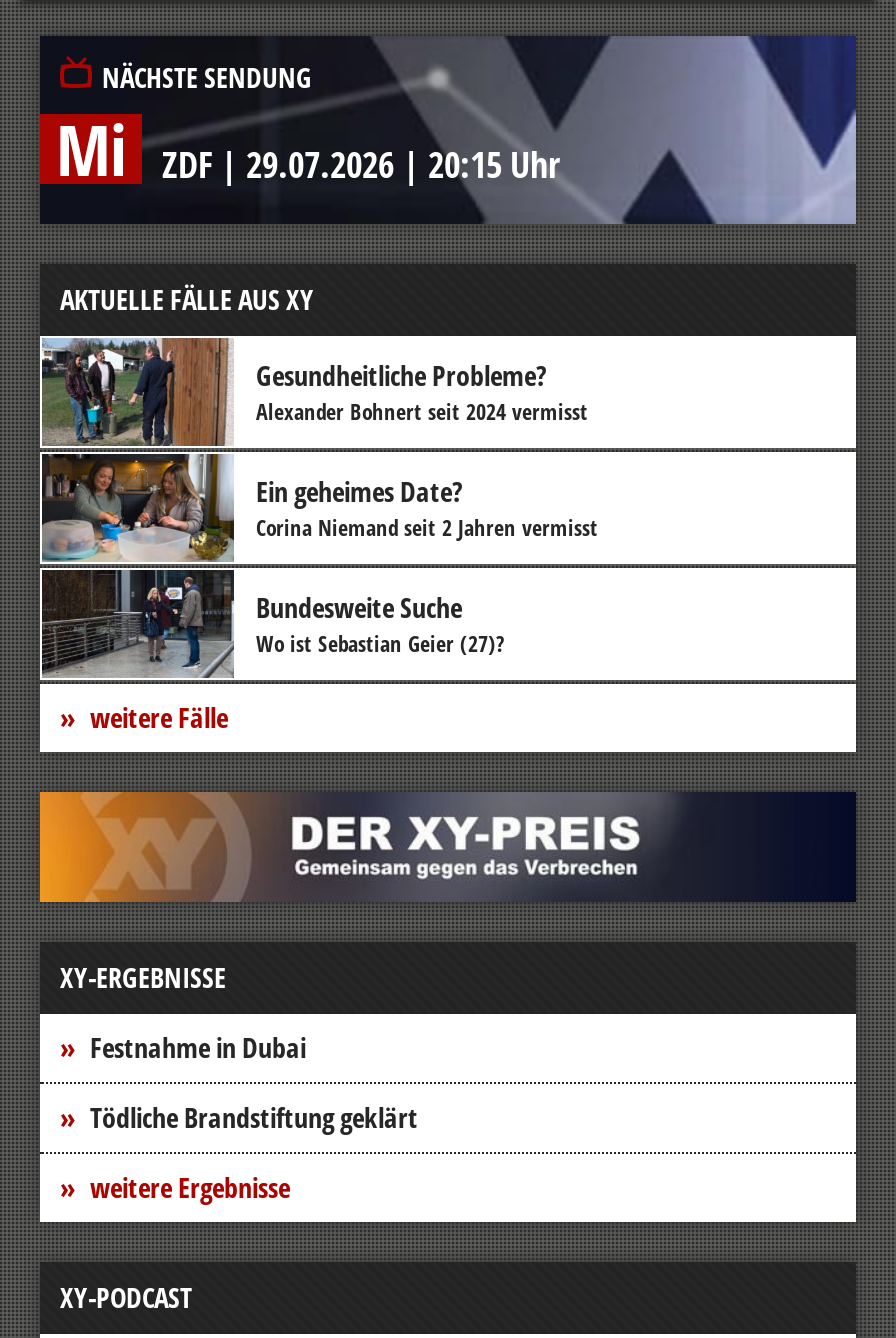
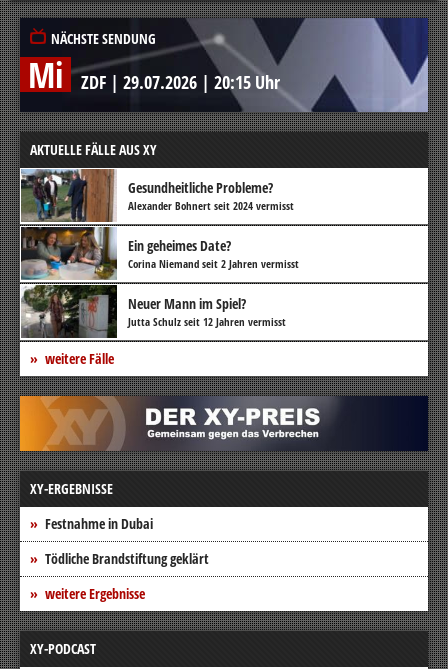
[42,562,504,676] [image] | Bundesweite Suche | Wo ist Sebastian Geier (27)? -> [20,280,286,340] [image] | Neuer Mann im Spiel? | Jutta Schulz seit 12 Jahren vermisst

